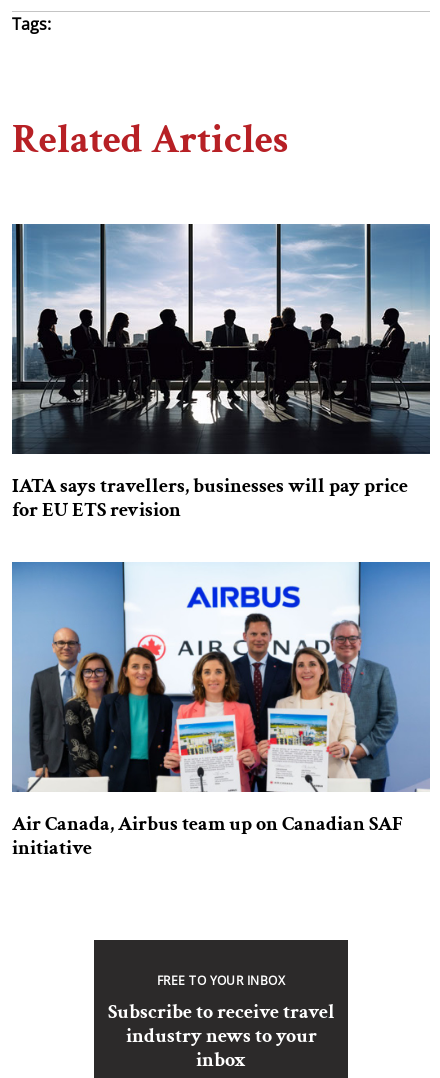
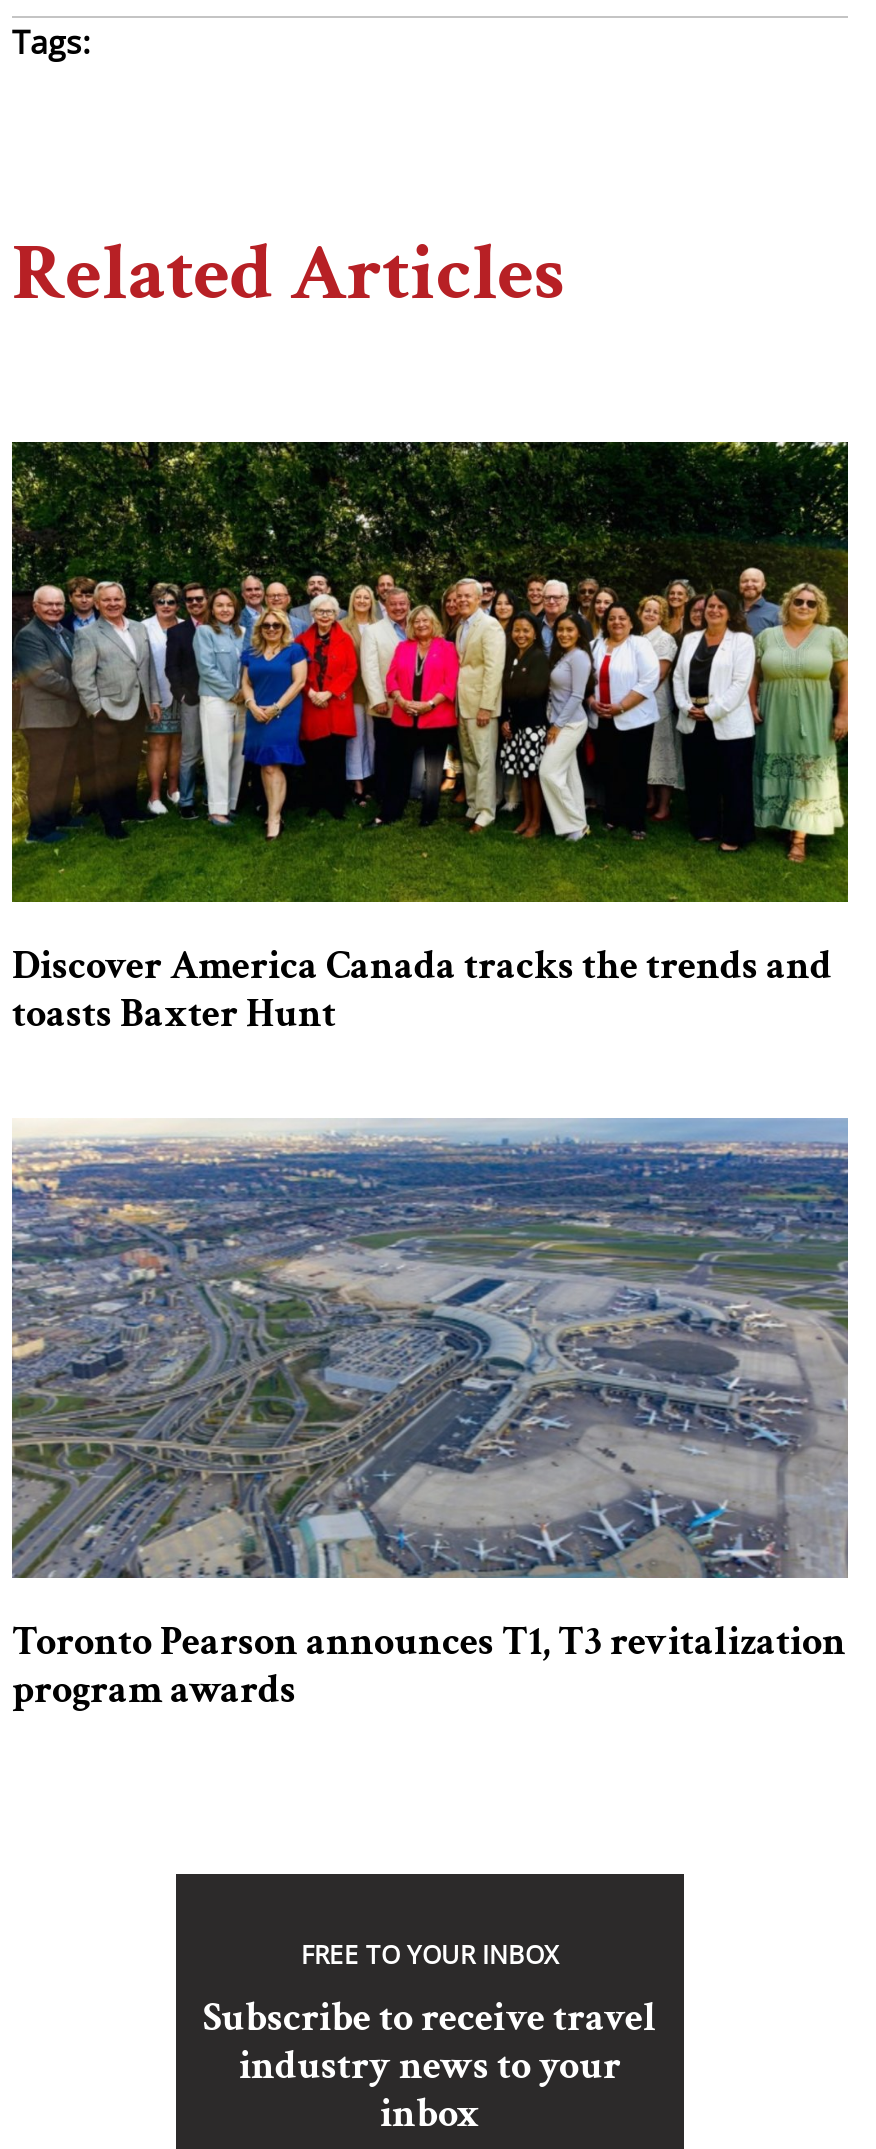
[11,223,431,523] [image] | IATA says travellers, businesses will pay price | for EU ETS revision -> [10,440,850,1040] [image] | Discover America Canada tracks the trends and | toasts Baxter Hunt
[11,561,430,861] [image] | Air Canada, Airbus team up on Canadian SAF | initiative -> [12,1118,850,1716] [image] | Toronto Pearson announces T1, T3 revitalization | program awards

